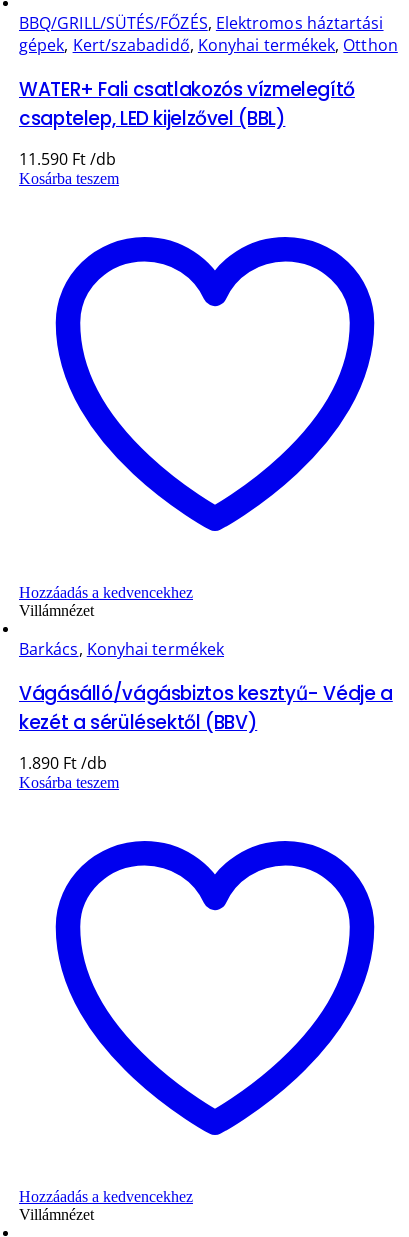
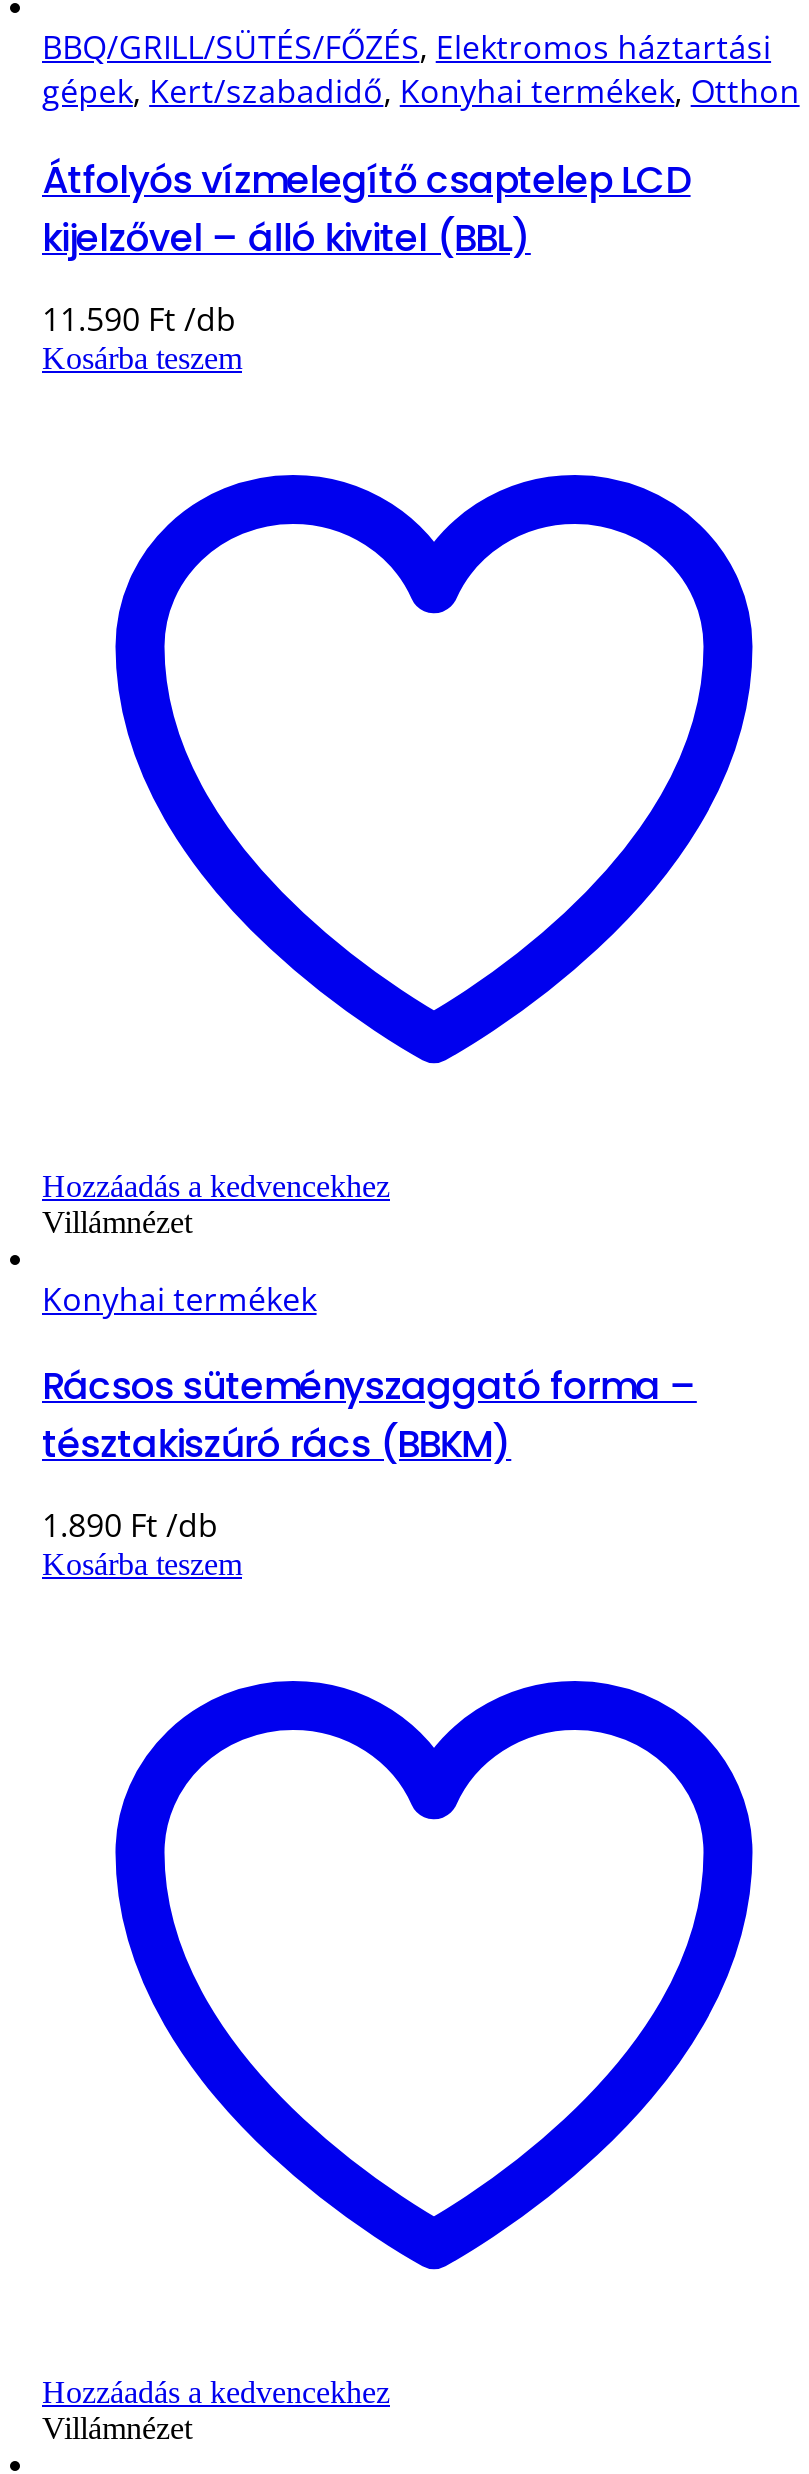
[19,76,355,132] WATER+ Fali csatlakozós vízmelegítő | csaptelep, LED kijelzővel (BBL) -> [42,152,691,264] Átfolyós vízmelegítő csaptelep LCD | kijelzővel – álló kivitel (BBL)
[19,638,224,660] Barkács, Konyhai termékek -> [42,1276,317,1320] Konyhai termékek
[19,680,393,736] Vágásálló/vágásbiztos kesztyű- Védje a | kezét a sérülésektől (BBV) -> [42,1360,697,1472] Rácsos süteményszaggató forma – | tésztakiszúró rács (BBKM)

